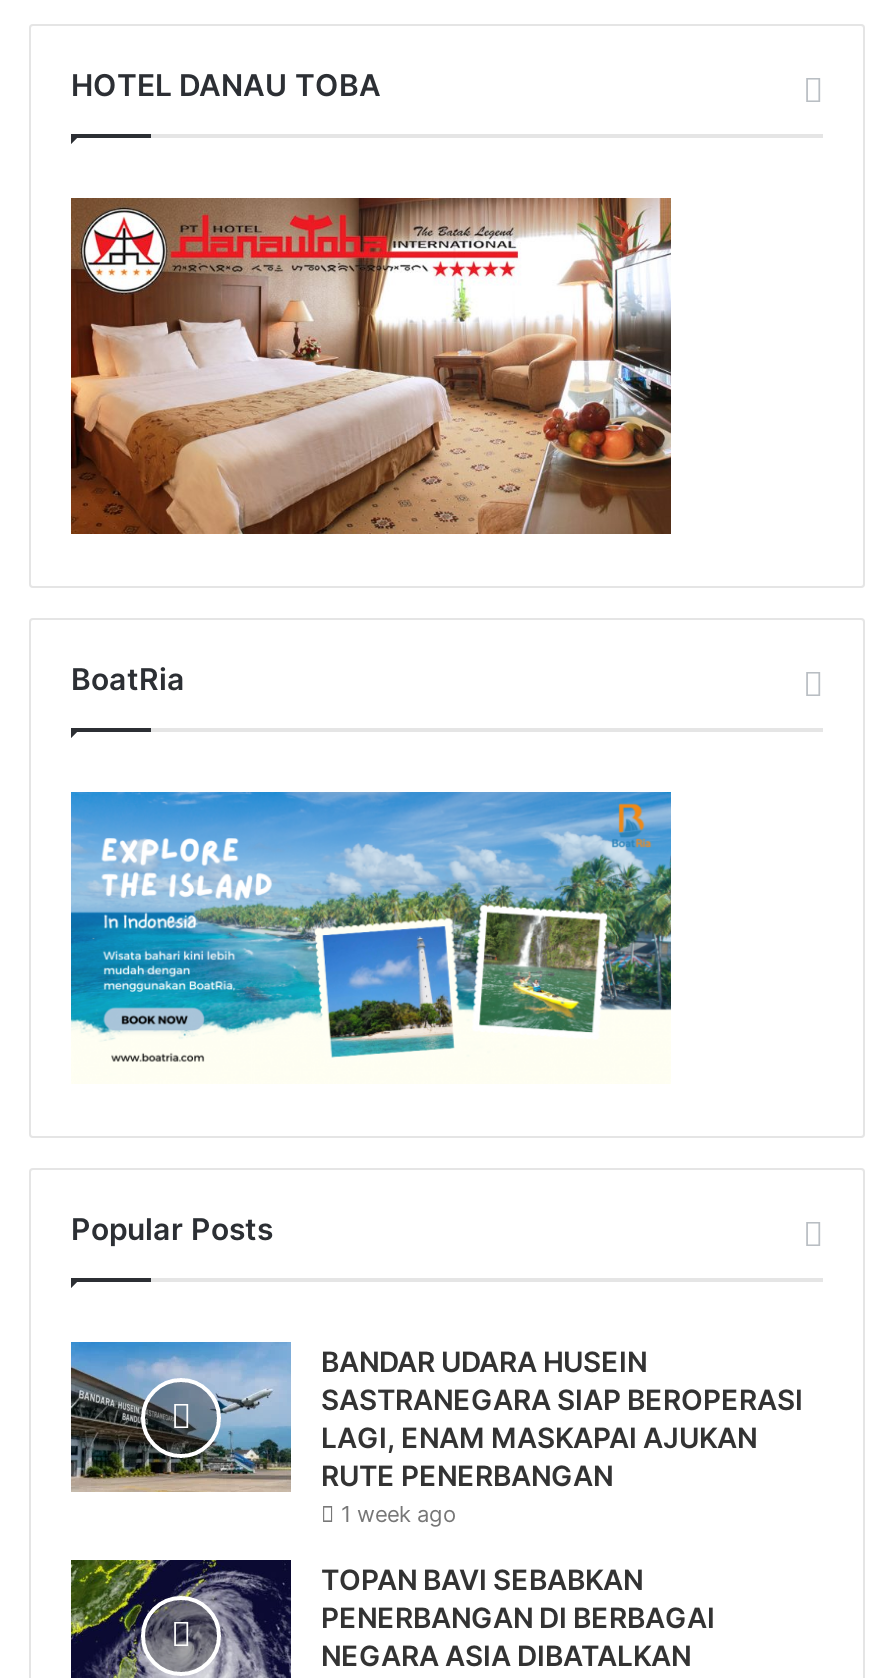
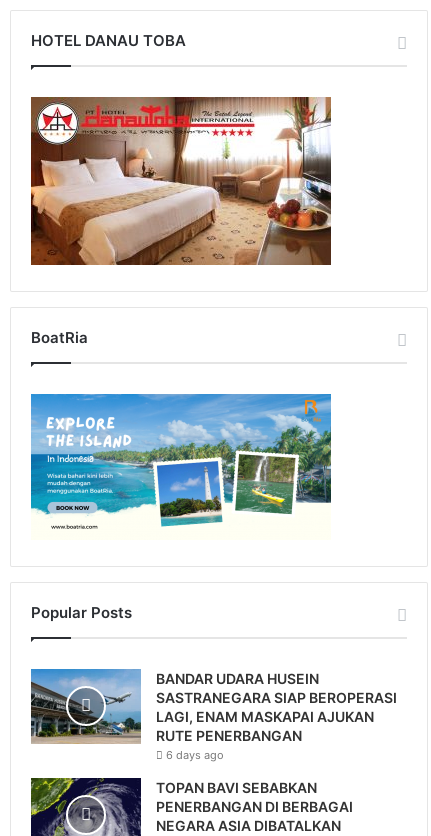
[341,1501,457,1529] 1 week ago -> [166,747,224,761] 6 days ago

